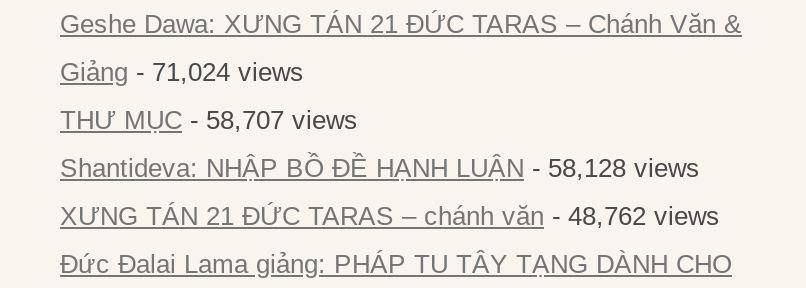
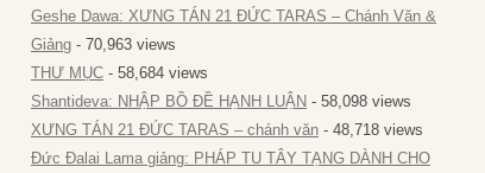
[60,57,304,87] Giảng - 71,024 views -> [31,36,176,53] Giảng - 70,963 views
[60,105,358,135] THƯ MỤC - 58,707 views -> [31,64,208,82] THƯ MỤC - 58,684 views
[60,153,700,183] Shantideva: NHẬP BỒ ĐỀ HẠNH LUẬN - 58,128 views -> [31,92,411,110] Shantideva: NHẬP BỒ ĐỀ HẠNH LUẬN - 58,098 views
[60,201,720,231] XƯNG TÁN 21 ĐỨC TARAS – chánh văn - 48,762 views -> [31,121,423,139] XƯNG TÁN 21 ĐỨC TARAS – chánh văn - 48,718 views

